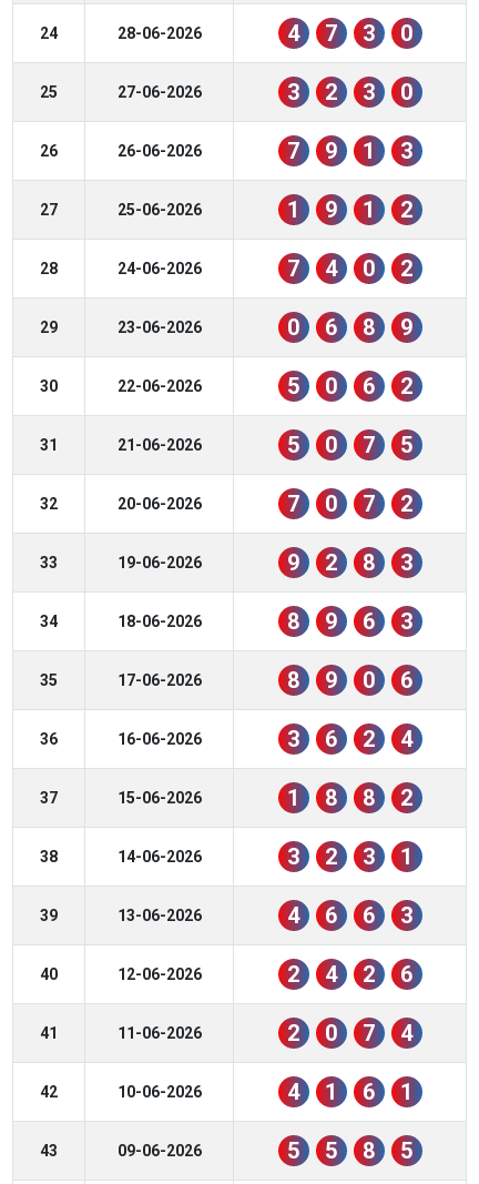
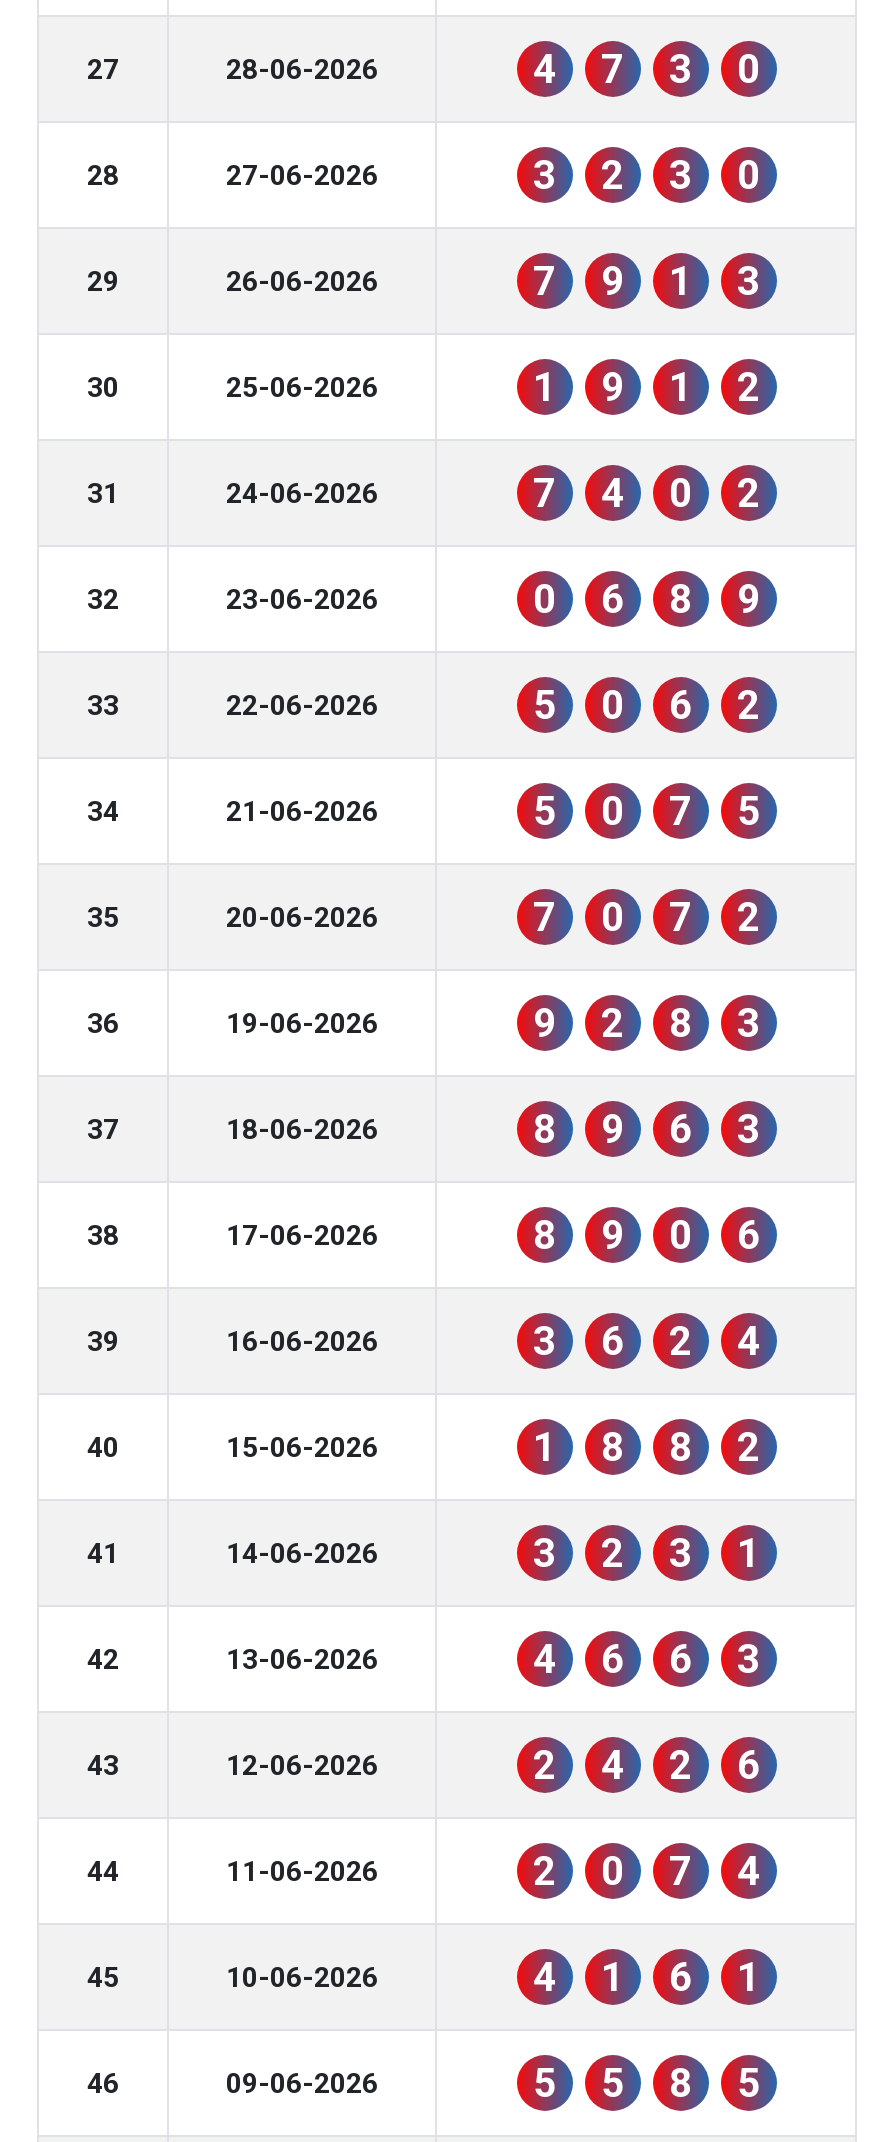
[40,25,58,42] 24 -> [87,53,119,85] 27
[40,83,58,101] 25 -> [87,159,119,191] 28
[40,142,58,160] 26 -> [87,265,119,297] 29
[40,201,58,219] 27 -> [87,371,119,403] 30
[40,260,58,278] 28 -> [87,477,119,509] 31
[40,319,58,336] 29 -> [87,583,119,615] 32
[40,377,58,395] 30 -> [87,689,119,721] 33
[40,436,58,454] 31 -> [87,795,119,827] 34
[40,495,58,513] 32 -> [87,901,119,933] 35
[40,554,58,572] 33 -> [87,1007,119,1039] 36
[40,613,58,630] 34 -> [87,1113,119,1145] 37
[40,671,58,689] 35 -> [87,1219,119,1251] 38
[40,730,58,748] 36 -> [87,1325,119,1357] 39
[40,789,58,807] 37 -> [87,1431,119,1463] 40
[40,848,58,866] 38 -> [87,1537,119,1569] 41
[40,907,58,924] 39 -> [87,1643,119,1675] 42
[40,966,58,983] 40 -> [87,1749,119,1781] 43
[40,1024,58,1042] 41 -> [87,1855,119,1887] 44
[40,1083,58,1101] 42 -> [87,1961,119,1993] 45
[40,1142,58,1160] 43 -> [87,2067,119,2099] 46

